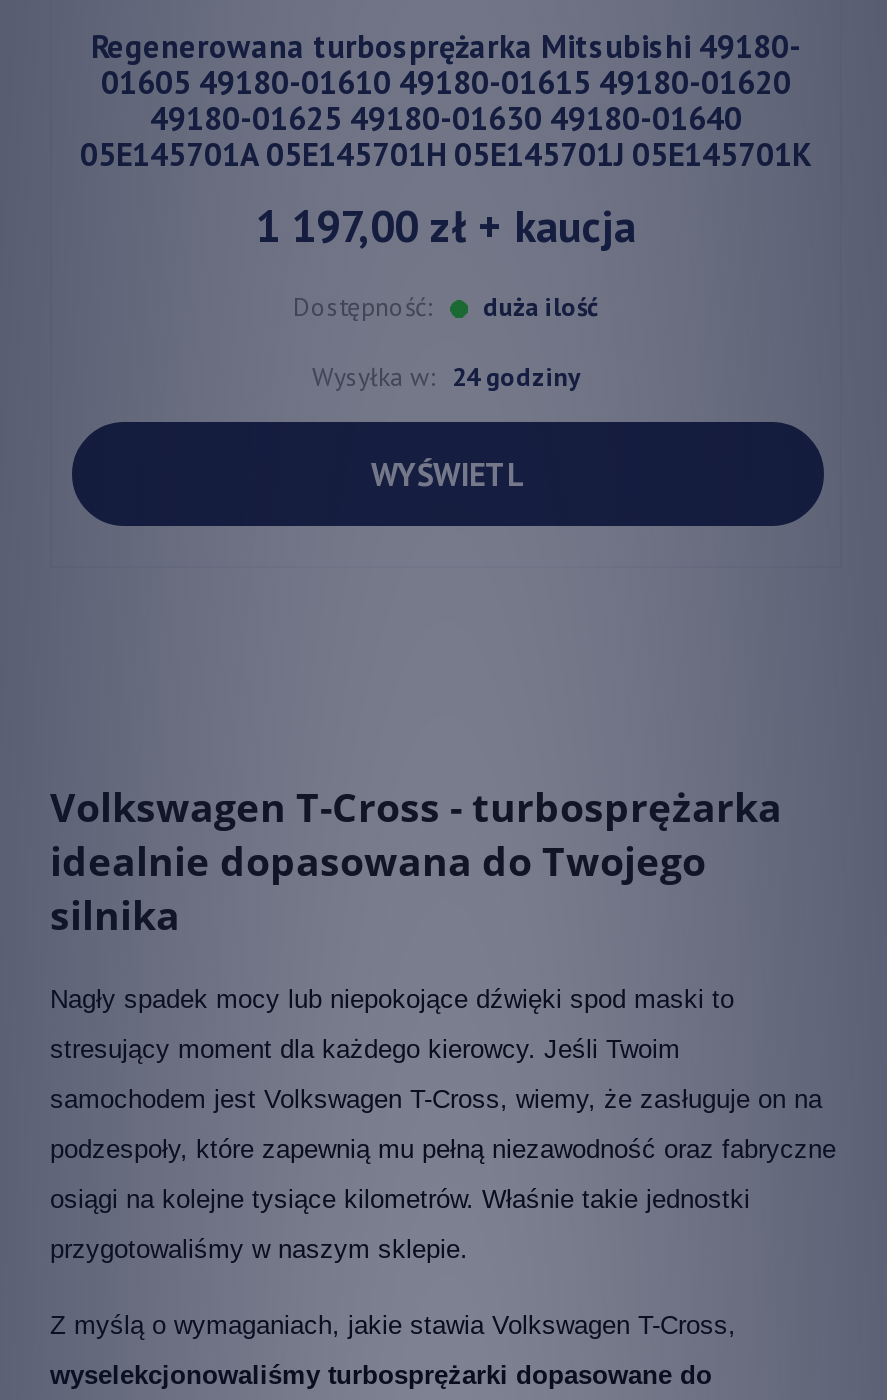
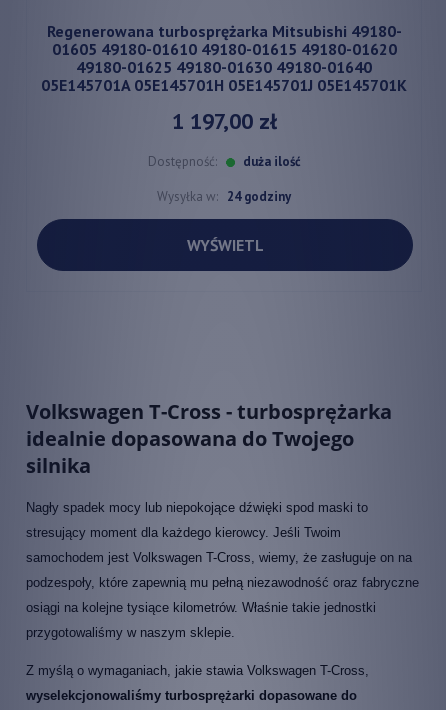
[256,198,636,254] 1 197,00 zł + kaucja -> [171,107,276,135] 1 197,00 zł

